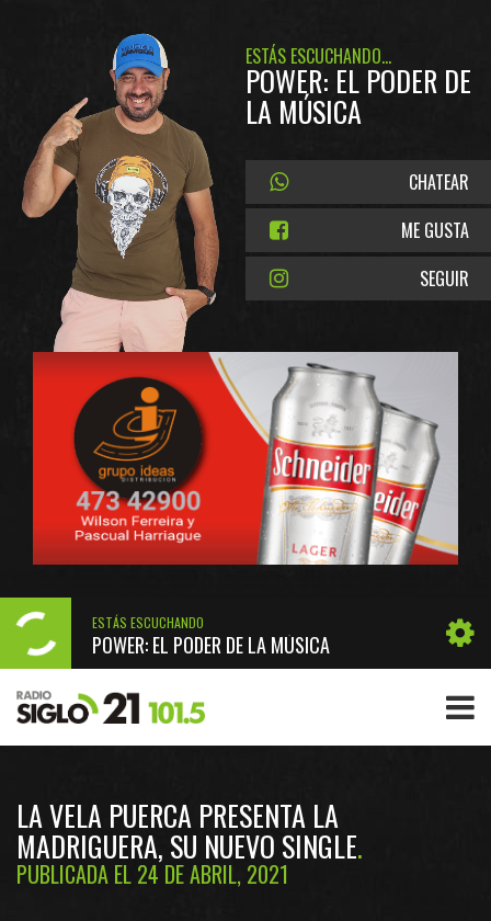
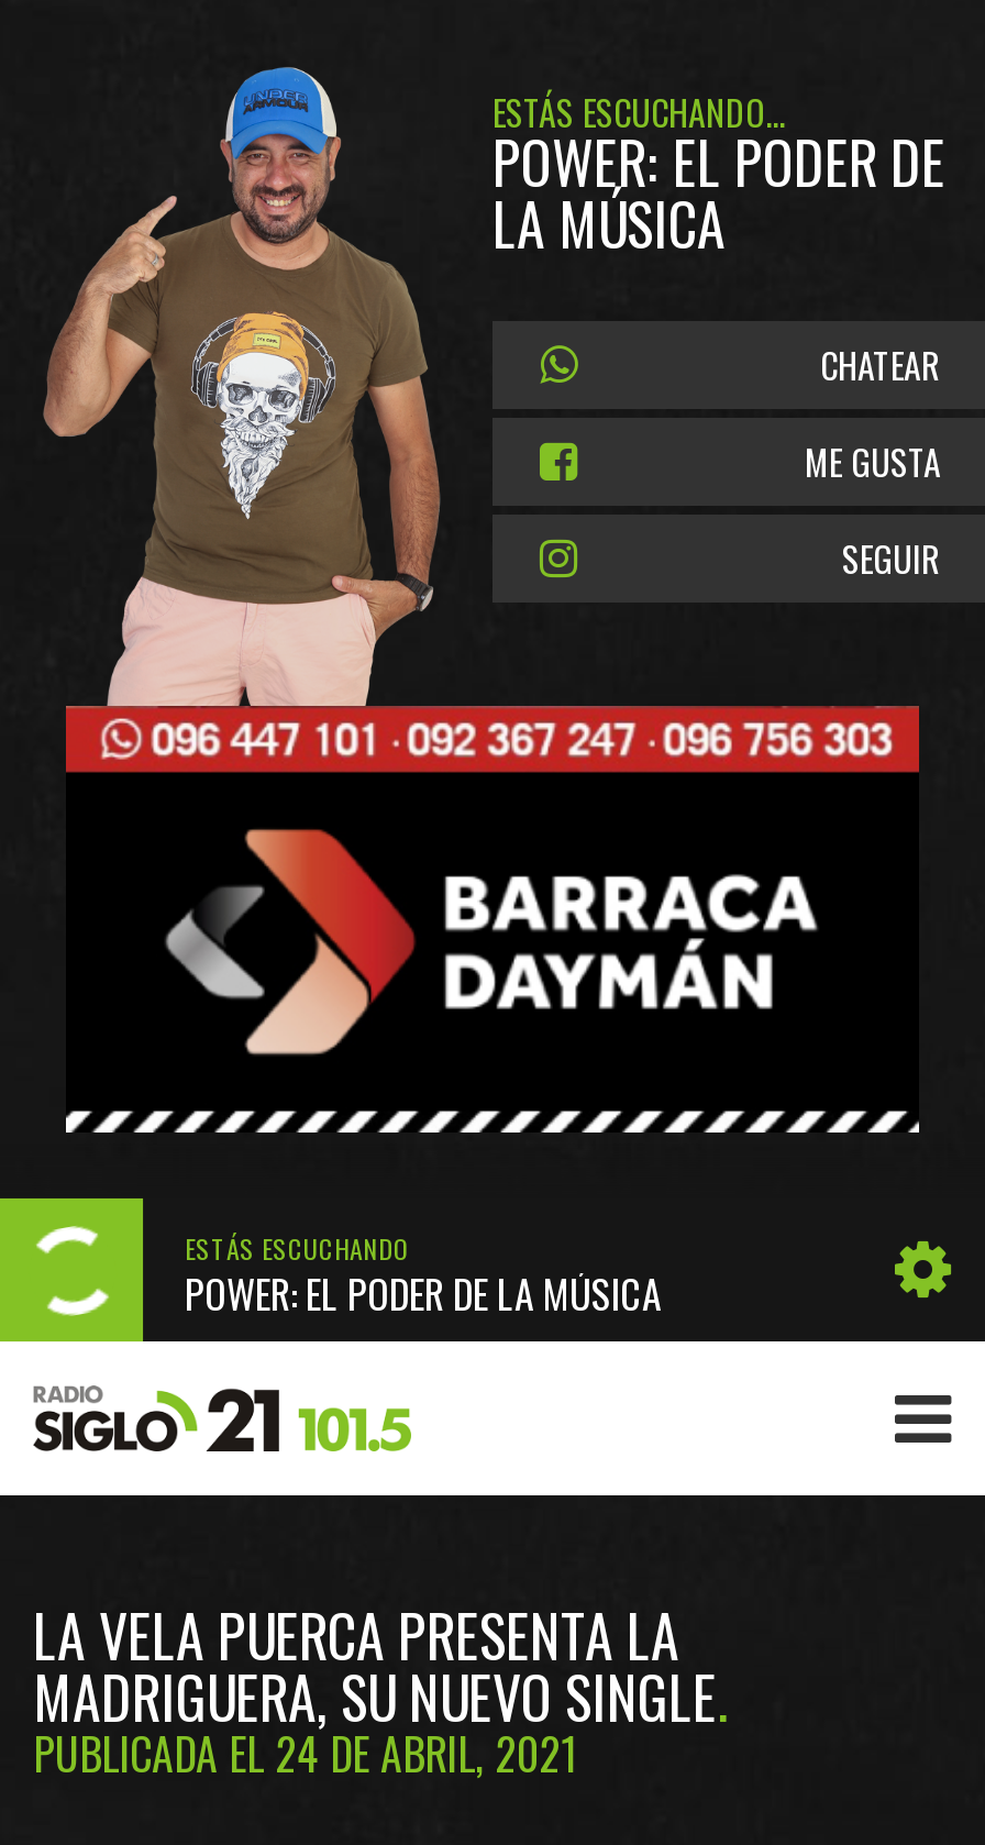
[32,351,459,566] [image] -> [64,704,921,1135] [image]

